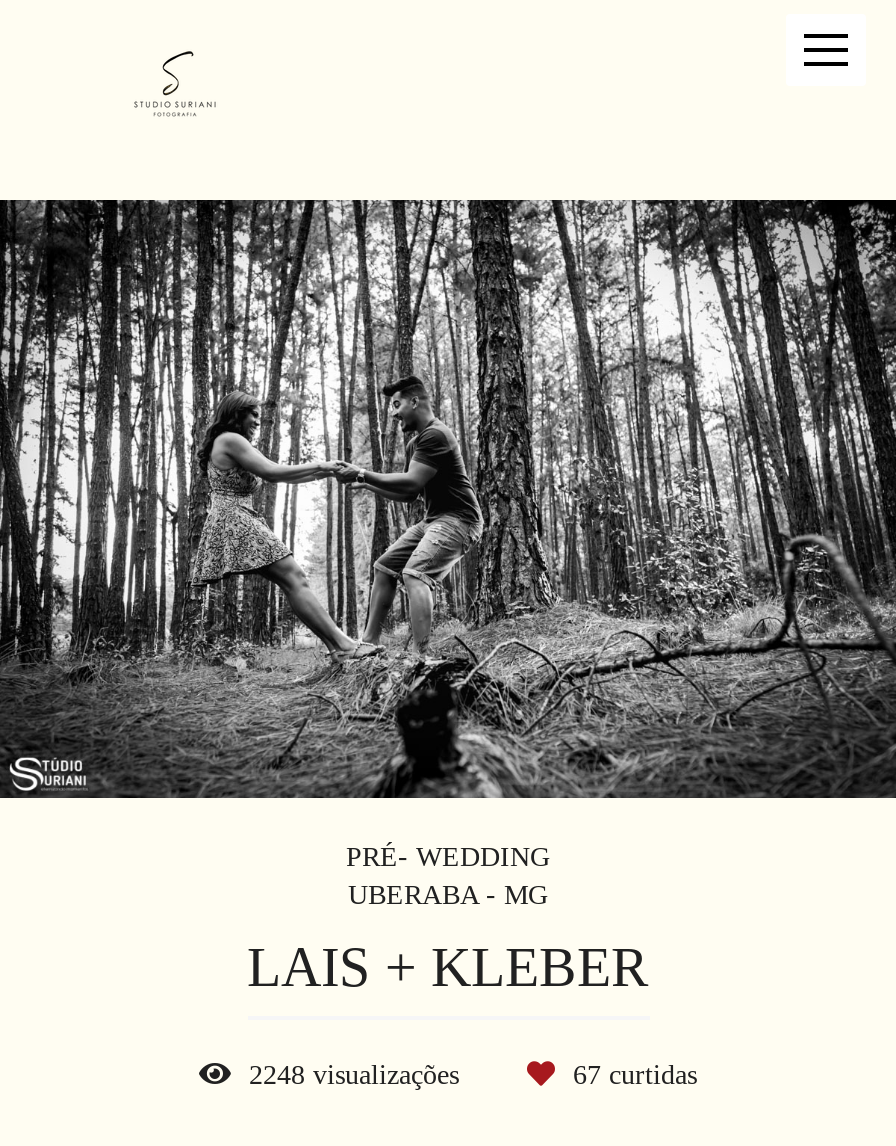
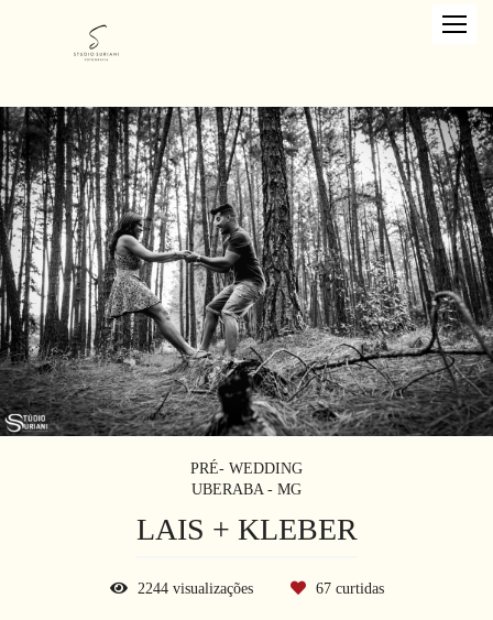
[249,1059,467,1089] 2248 visualizações -> [137,580,257,597] 2244 visualizações

